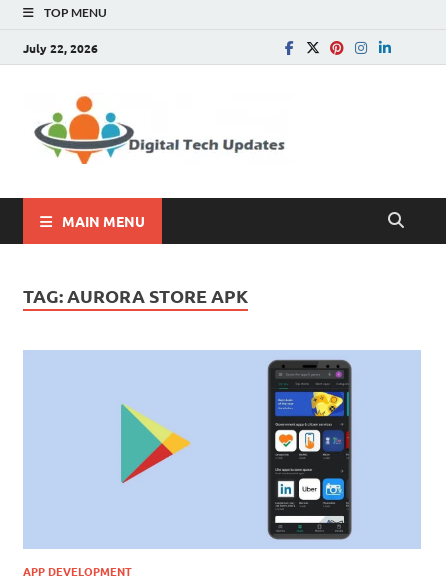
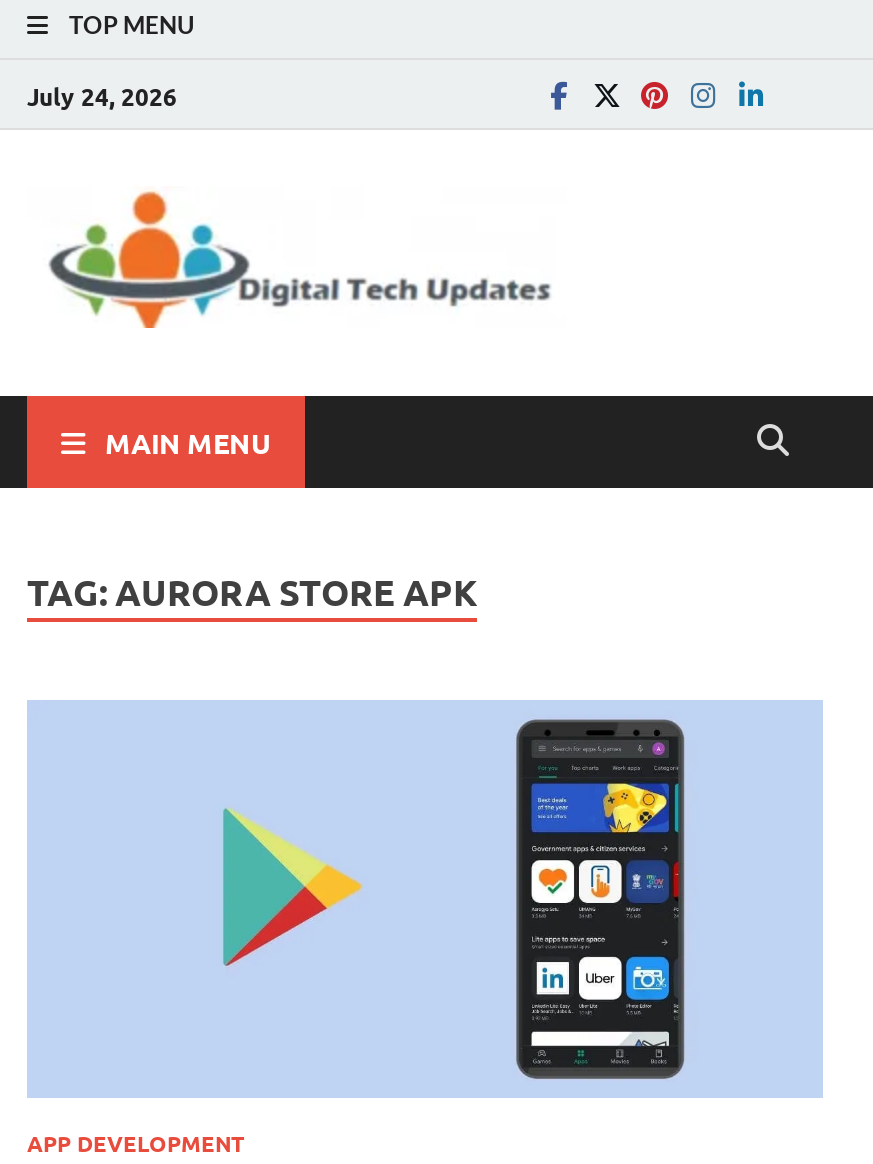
[23,39,98,55] July 22, 2026 -> [27,79,177,111] July 24, 2026

